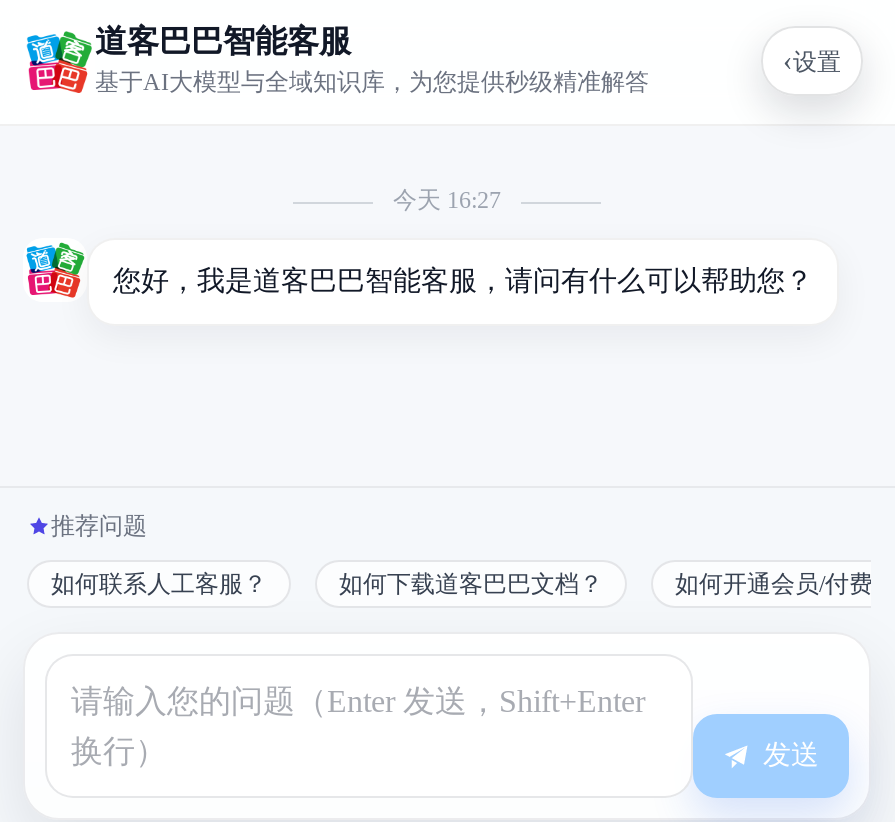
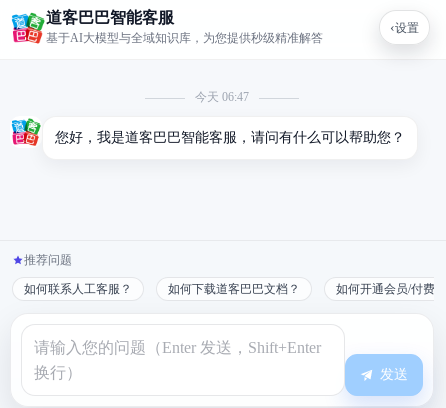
[393,186,501,214] 今天 16:27 -> [195,90,249,104] 今天 06:47

